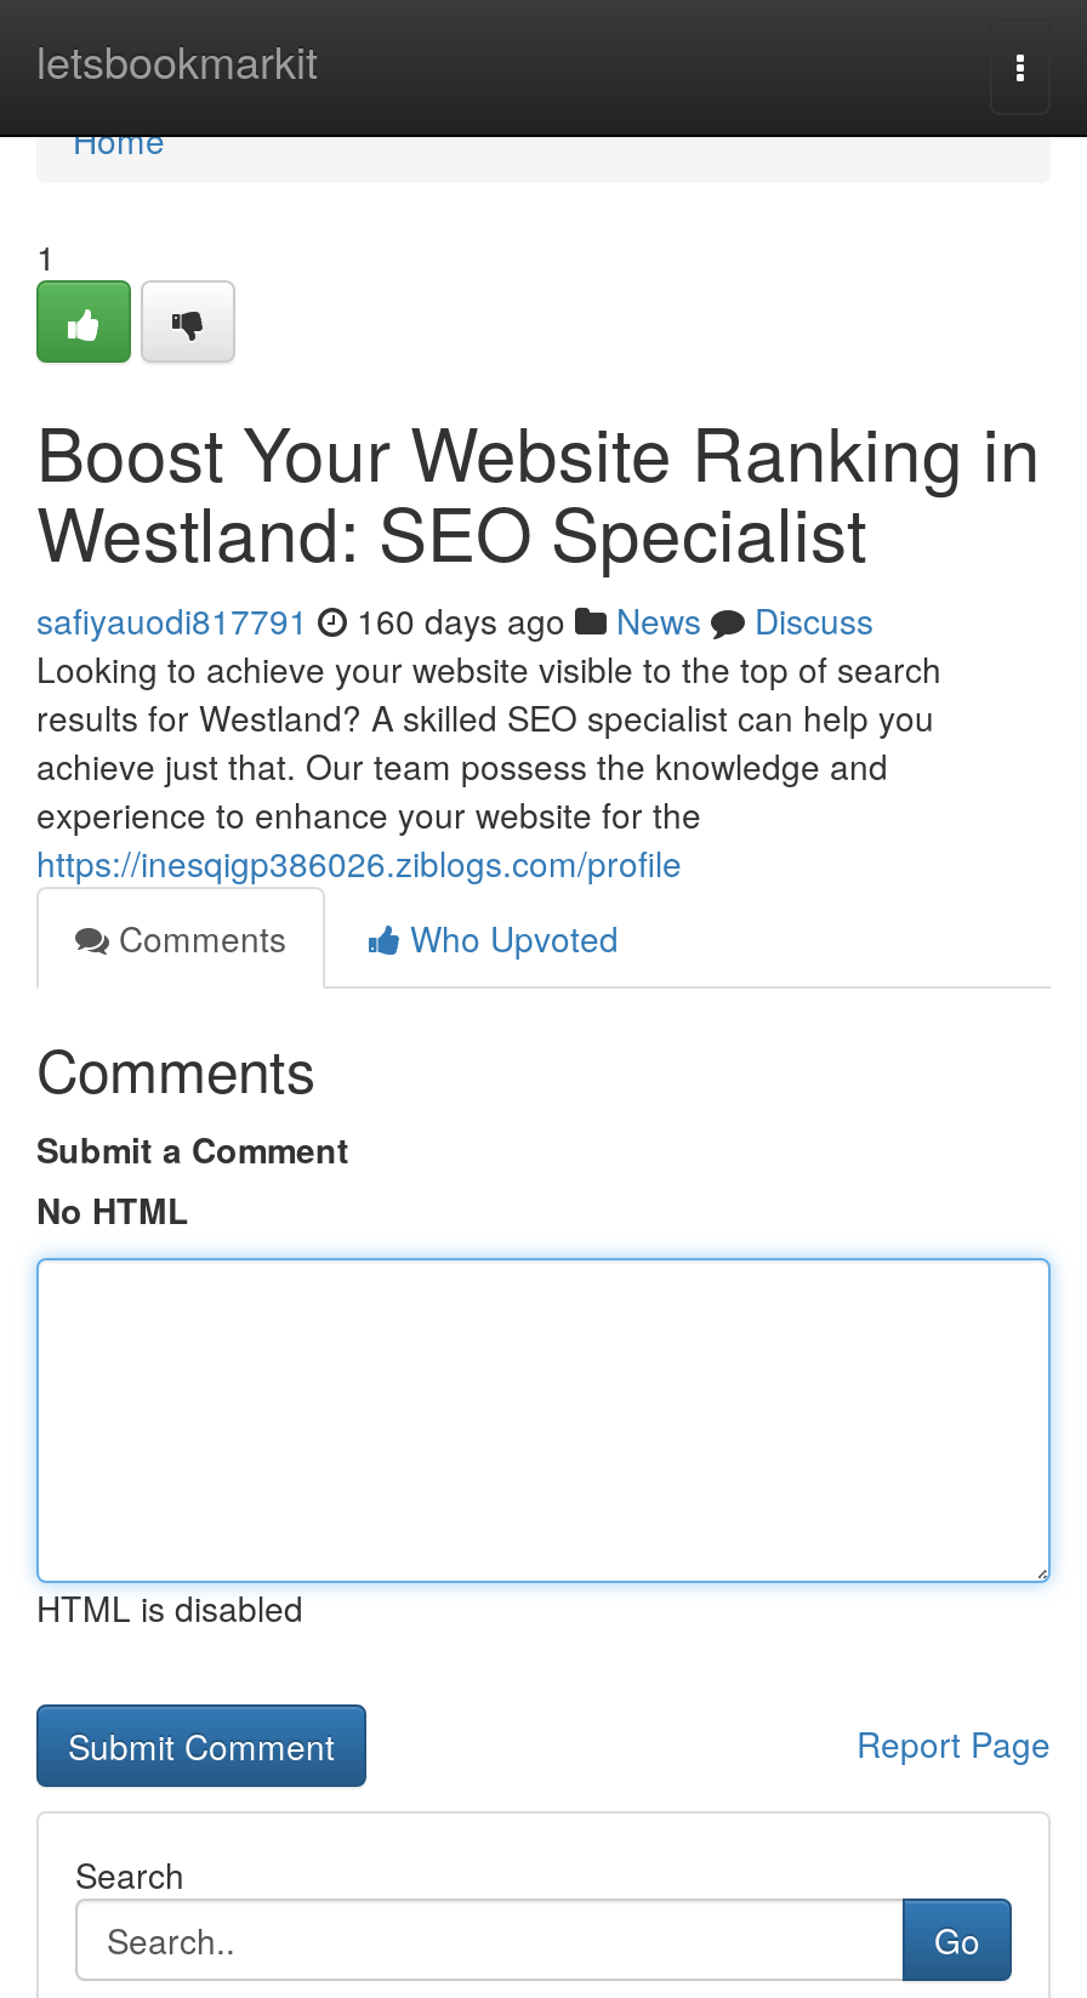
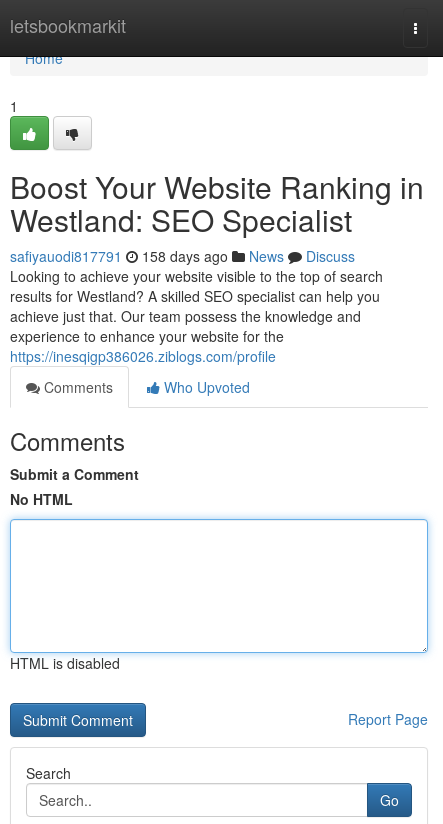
[36,596,873,644] safiyauodi817791 160 days ago News Discuss -> [10,246,355,266] safiyauodi817791 158 days ago News Discuss

